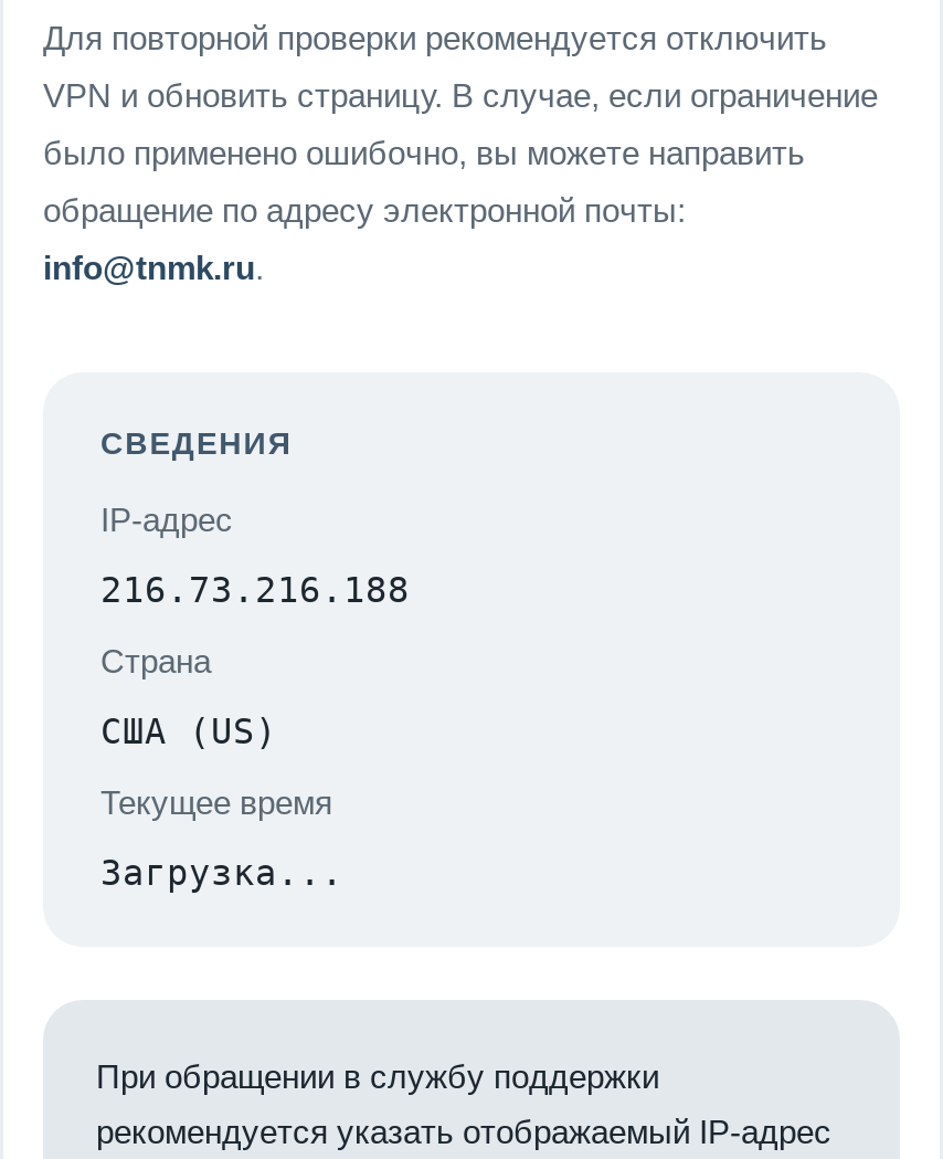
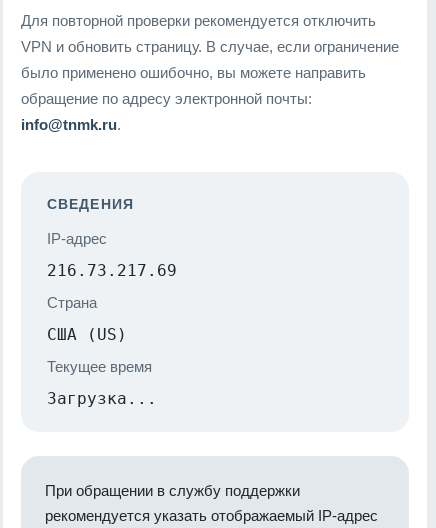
[100,568,410,610] 216.73.216.188 -> [47,260,177,279] 216.73.217.69

